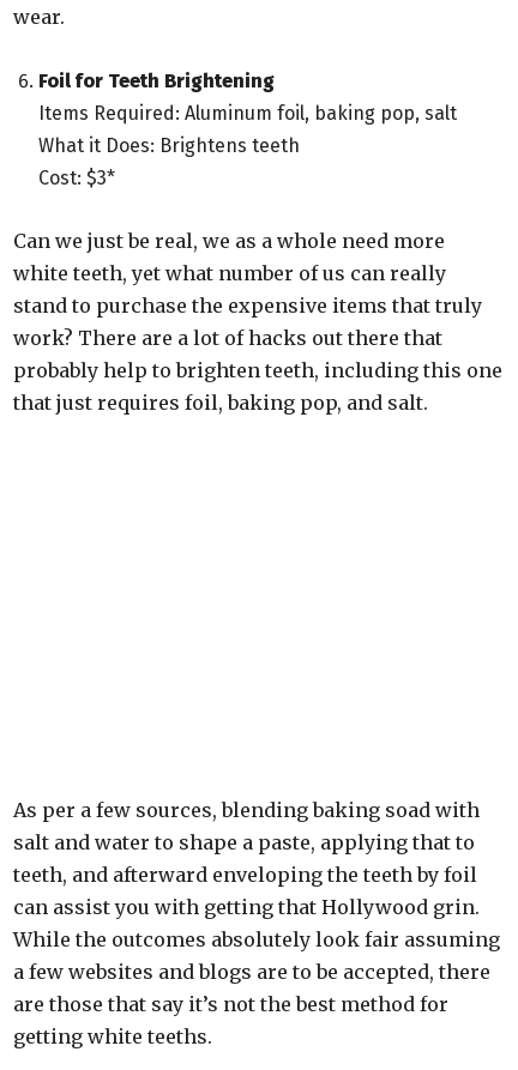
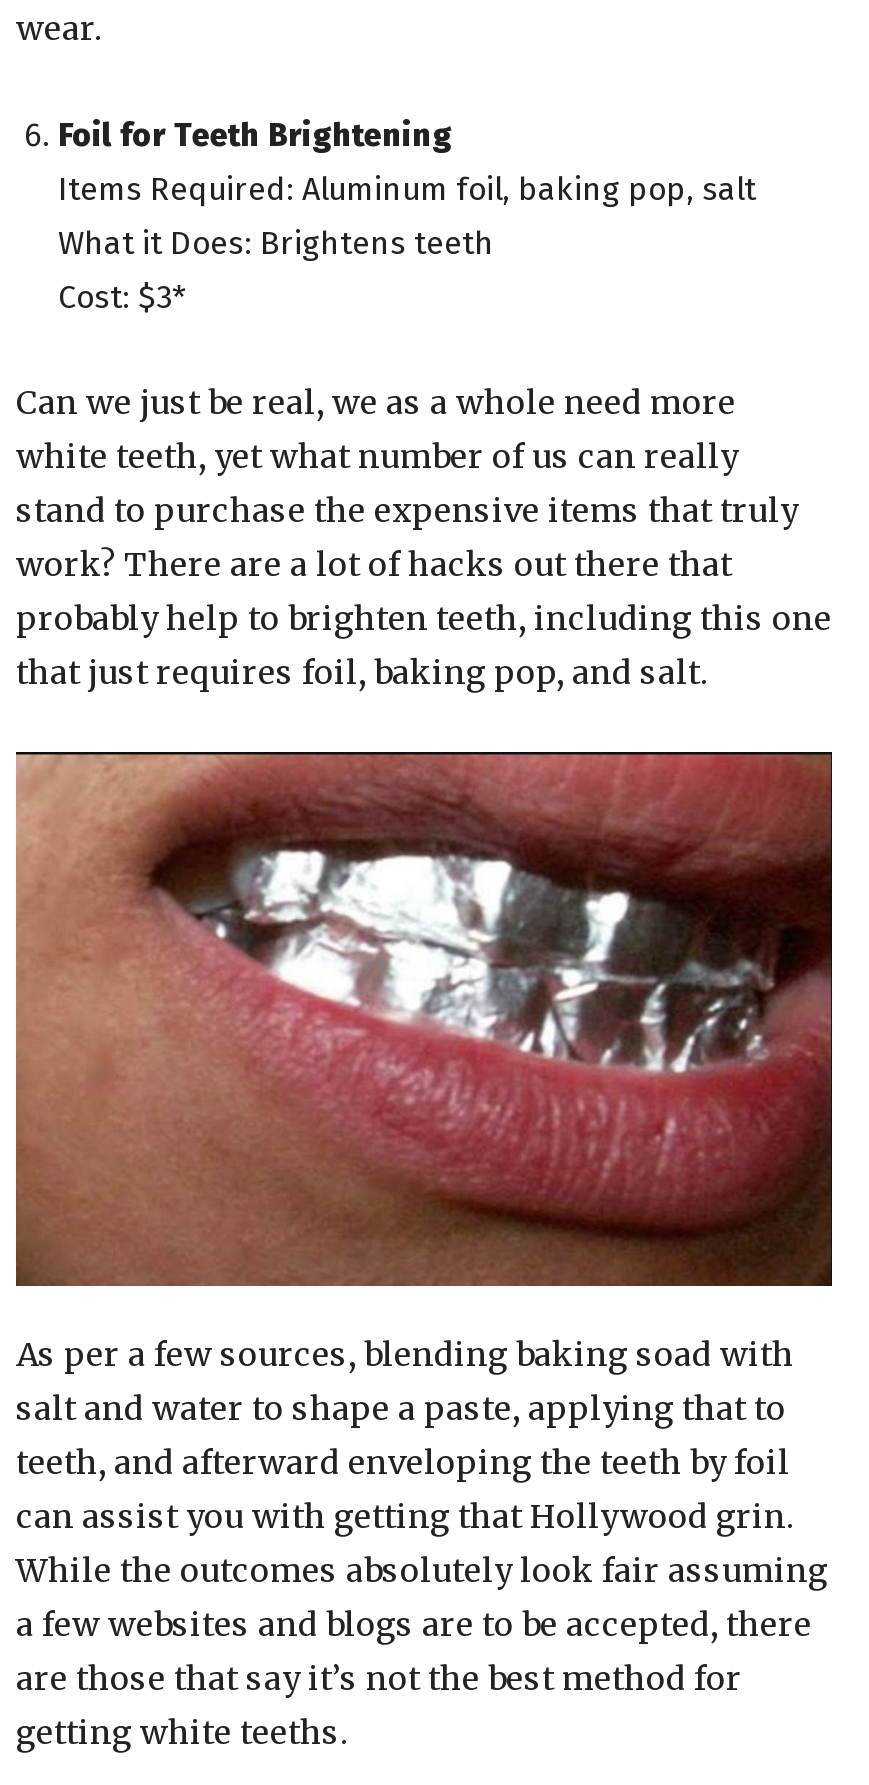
none -> [14,750,834,1288] [image]

